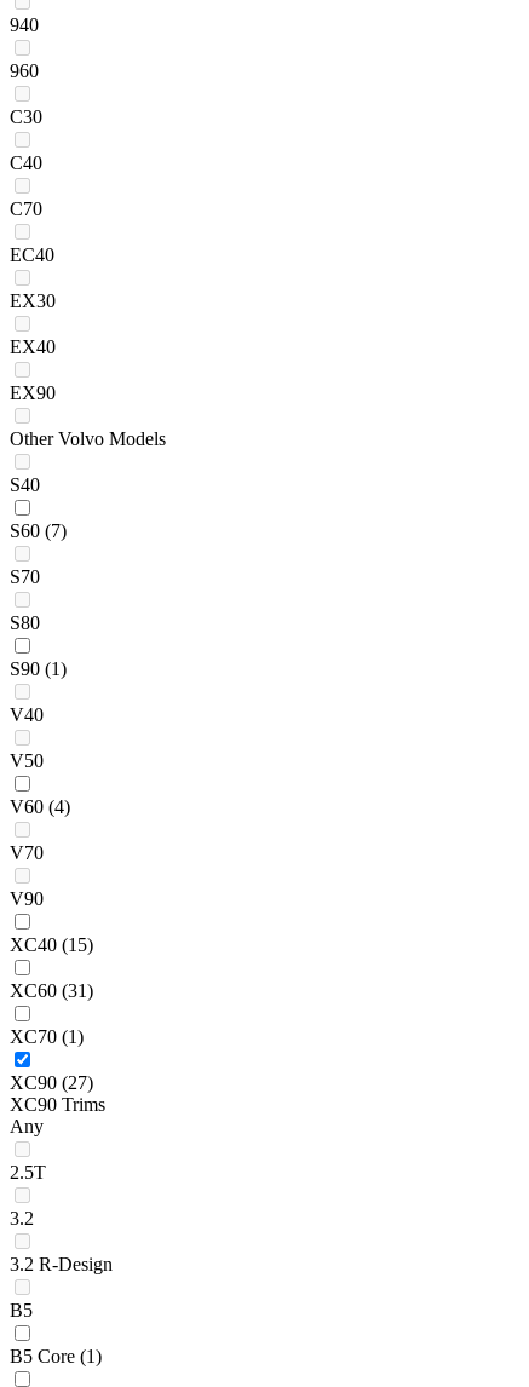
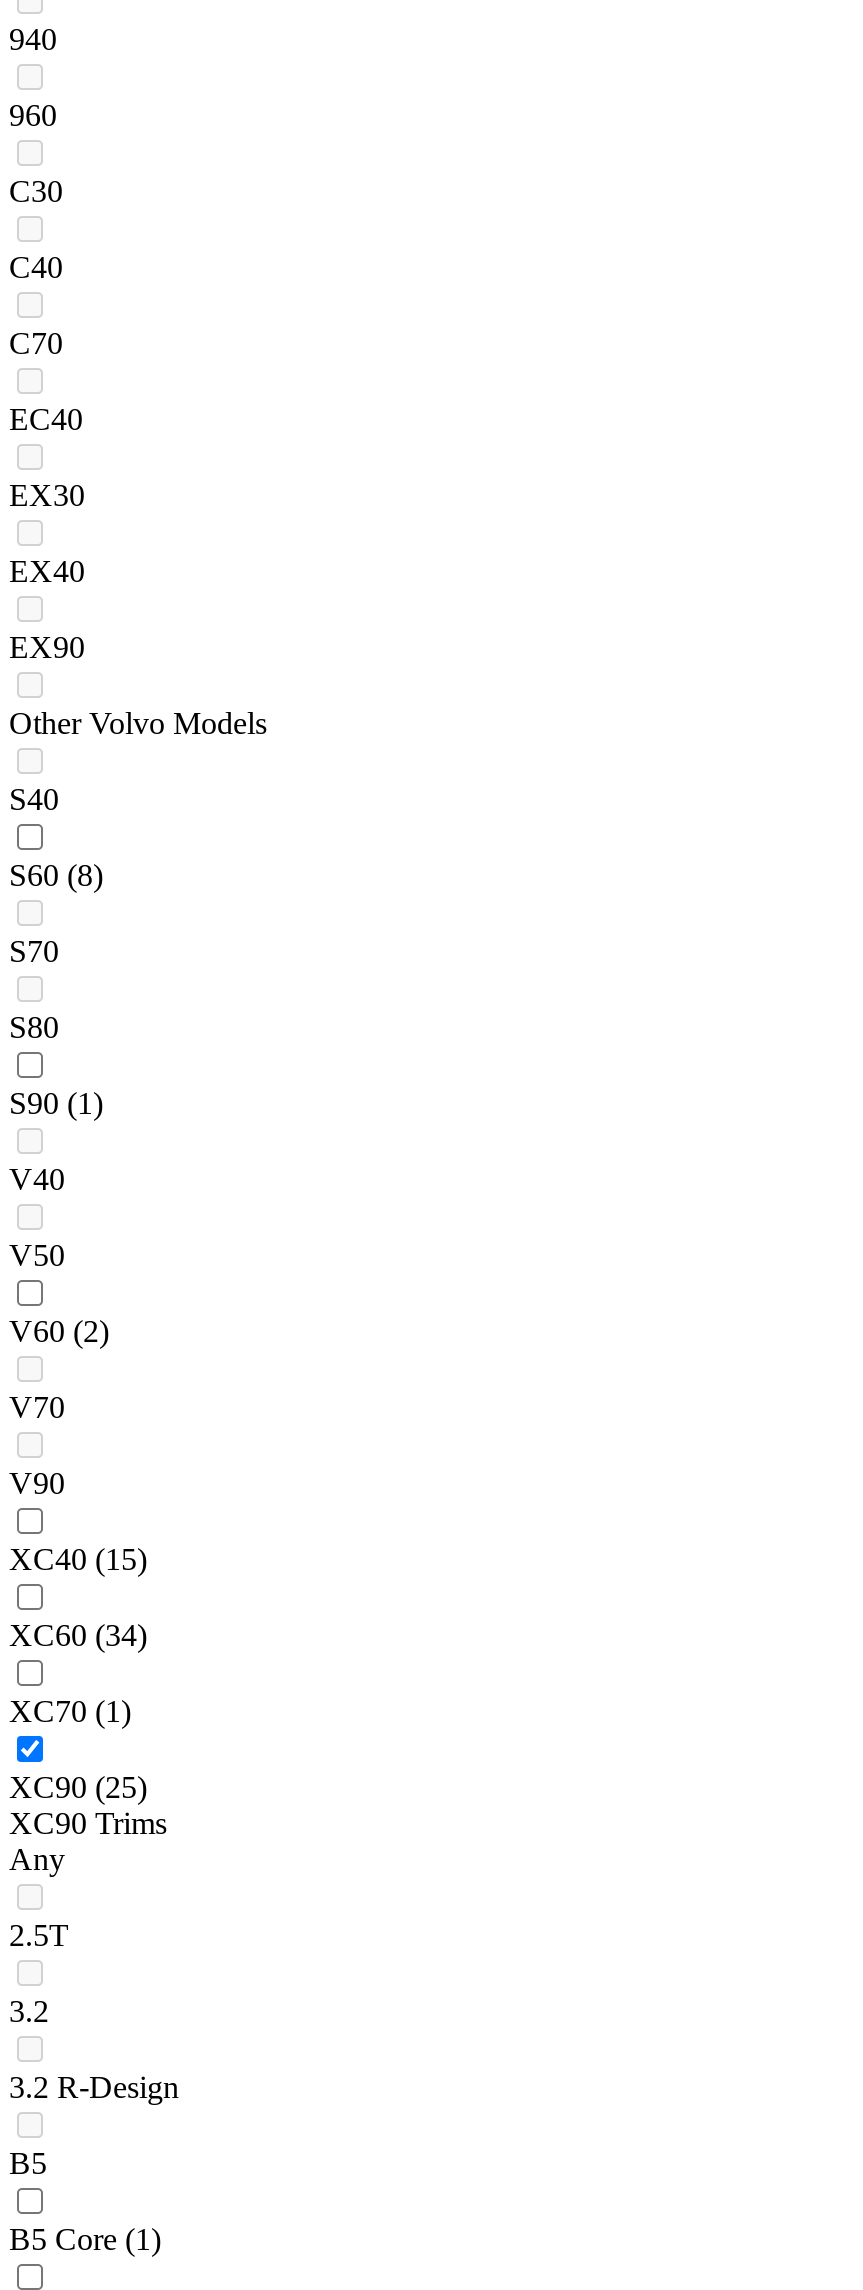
[10,521,67,541] S60 (7) -> [9,859,103,893] S60 (8)
[10,797,70,817] V60 (4) -> [9,1315,109,1349] V60 (2)
[10,981,93,1001] XC60 (31) -> [9,1619,147,1653] XC60 (34)
[10,1073,93,1093] XC90 (27) -> [9,1771,147,1805] XC90 (25)

